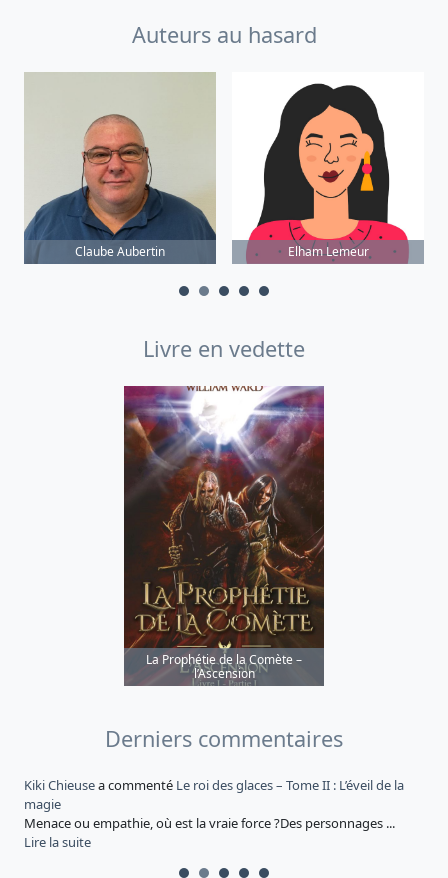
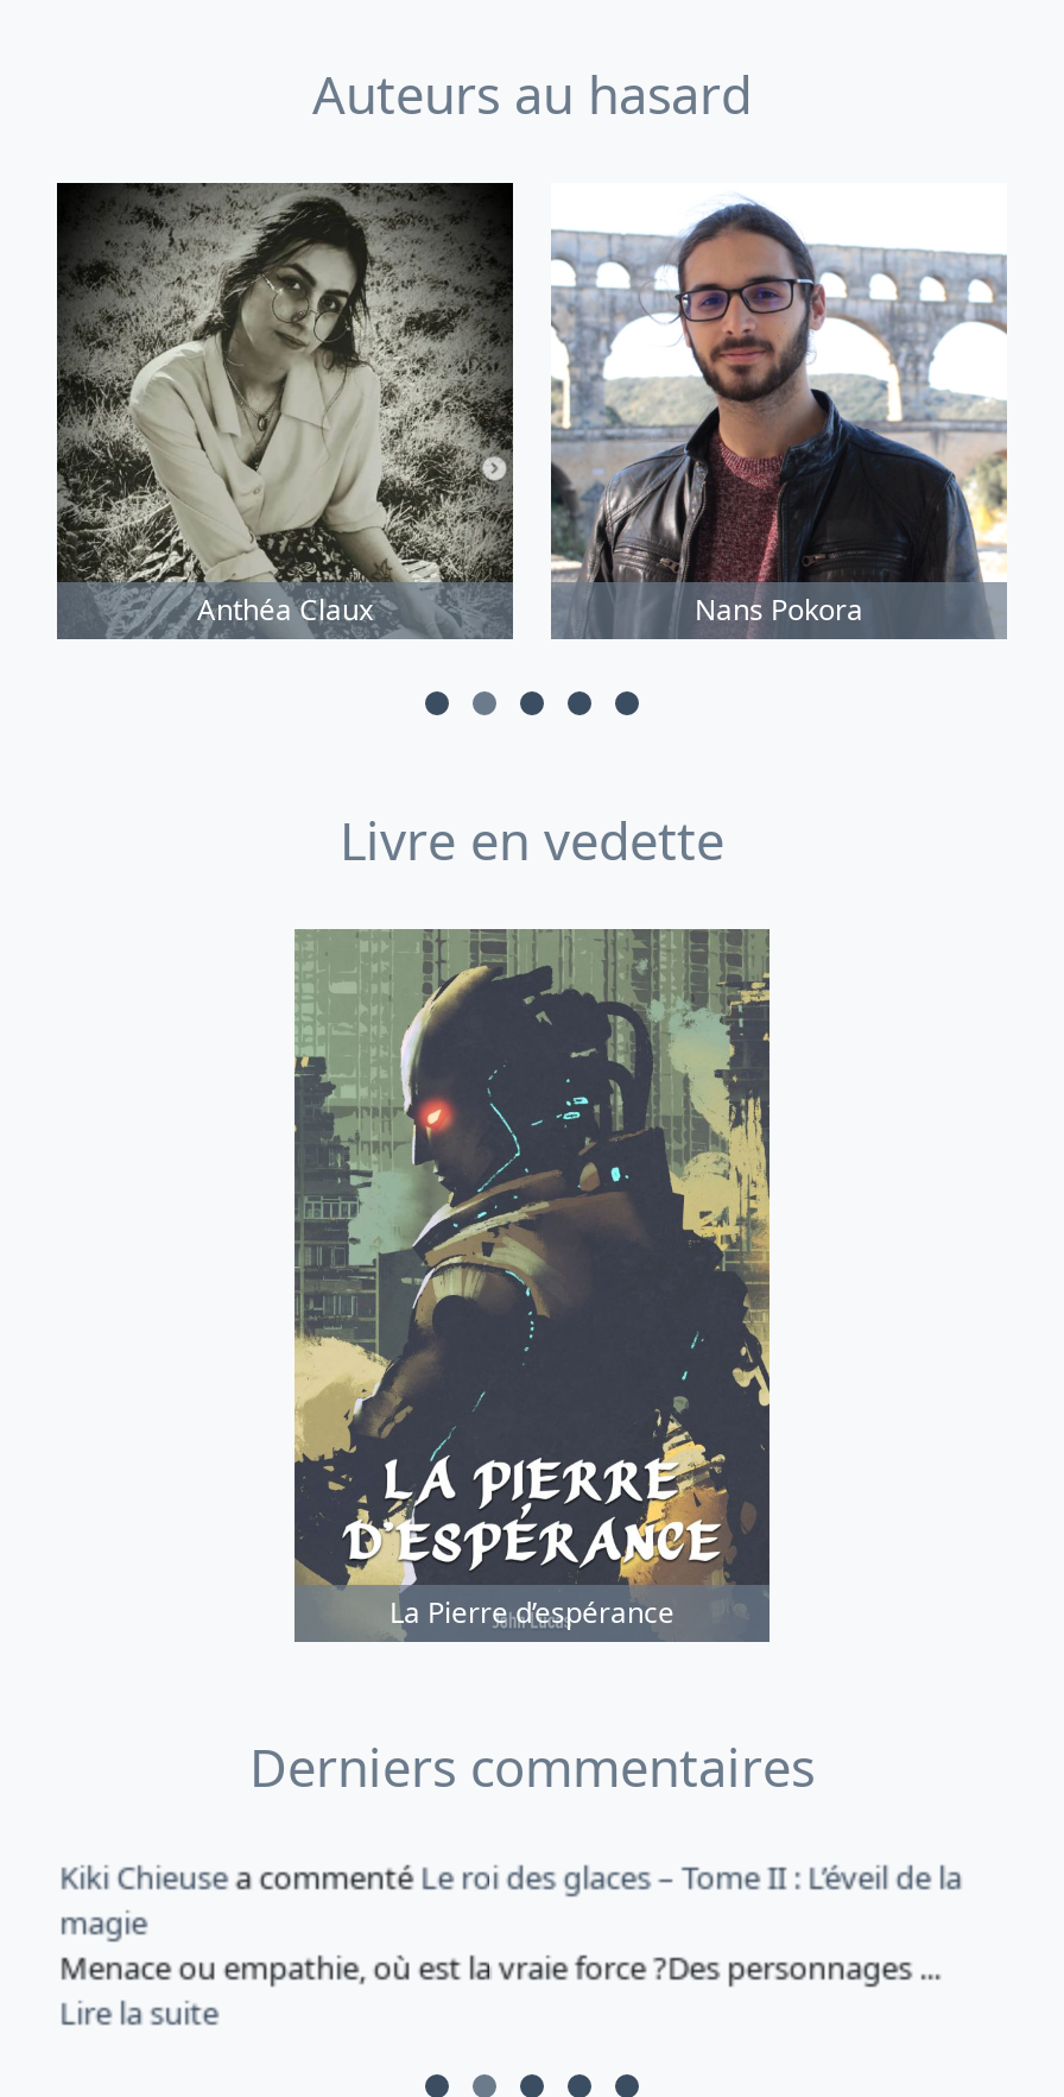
[23,73,368,264] [image] | Claube Aubertin | Elham Lemeur -> [55,182,863,640] [image] | Anthéa Claux | Nans Pokora
[232,80,424,264] [image] -> [549,196,1009,640] [image]
[123,386,325,682] [image] | La Prophétie de la Comète – | l’Ascension -> [292,926,772,1643] [image] | La Pierre d’espérance

